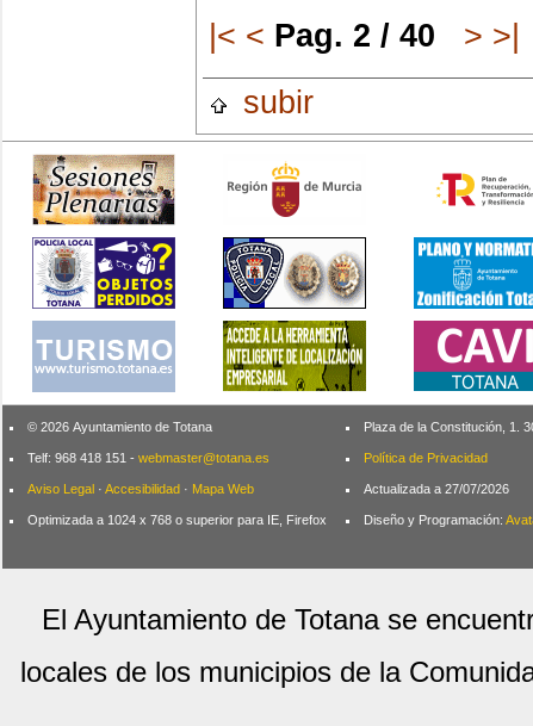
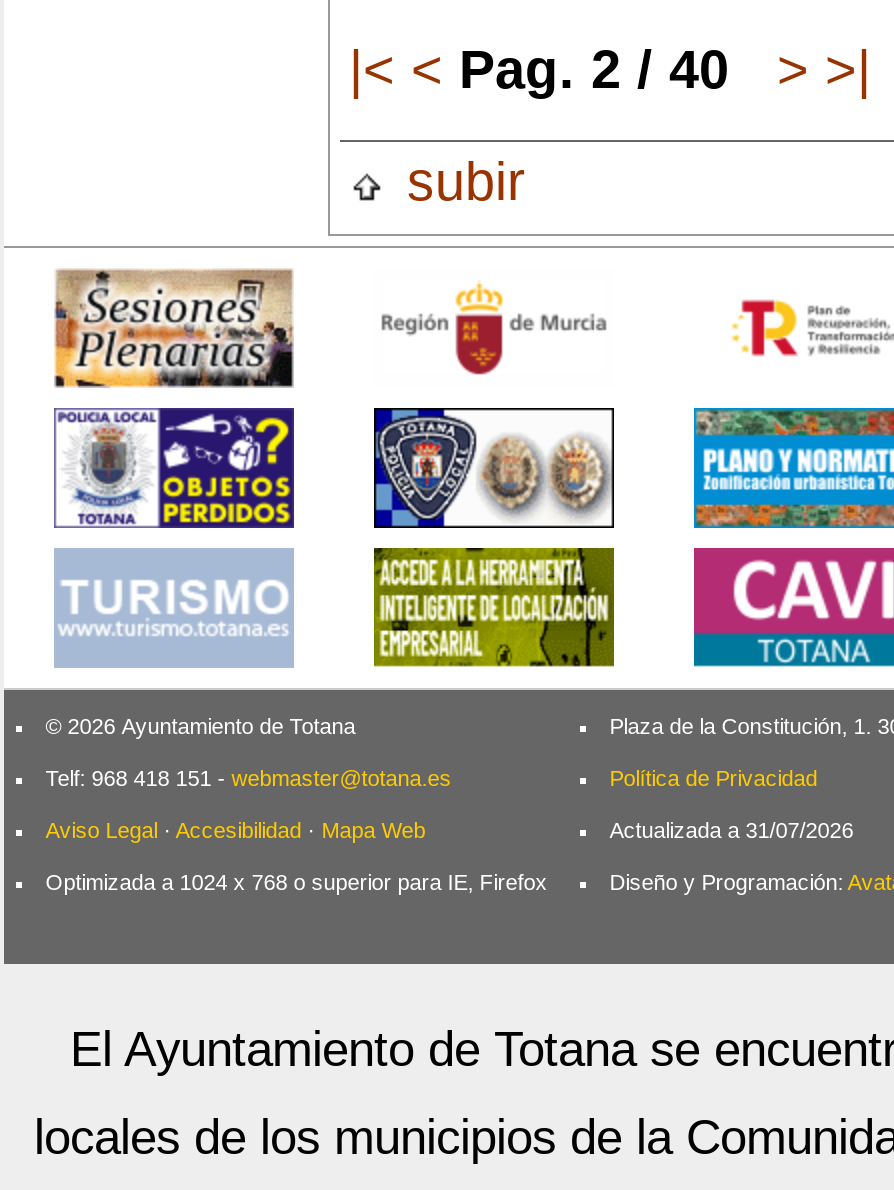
[414,237,529,309] [image] -> [694,408,888,528] [image]
[363,482,509,496] Actualizada a 27/07/2026 -> [609,819,853,843] Actualizada a 31/07/2026

